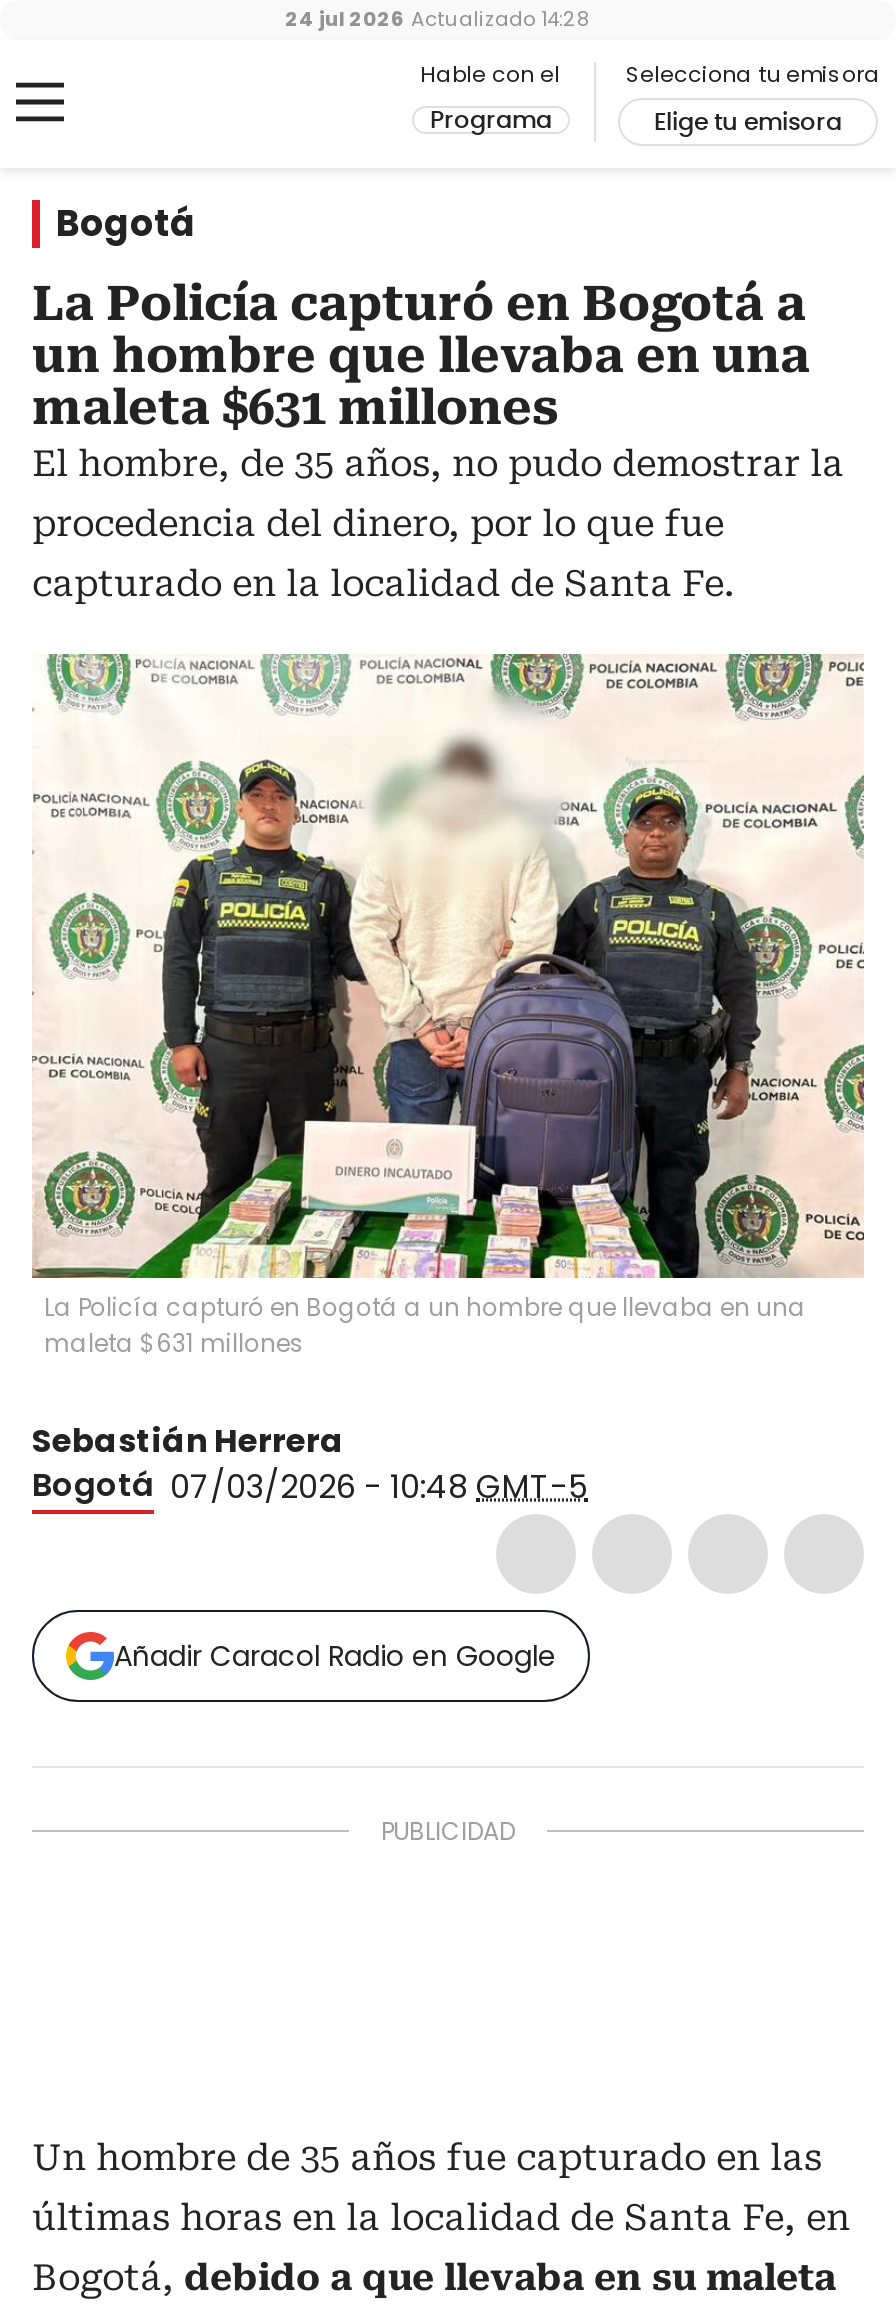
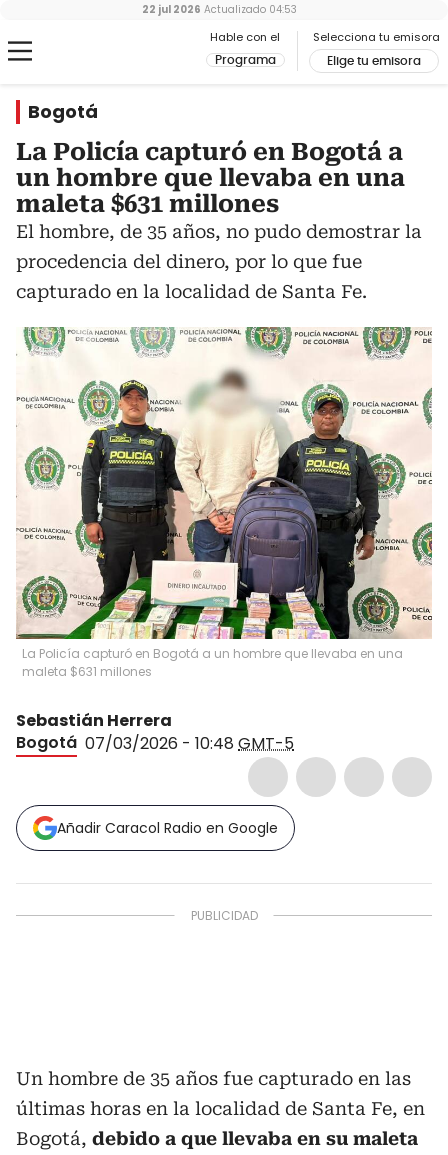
[285,4,591,34] 24 jul 2026 Actualizado 14:28 -> [141,2,296,17] 22 jul 2026 Actualizado 04:53

